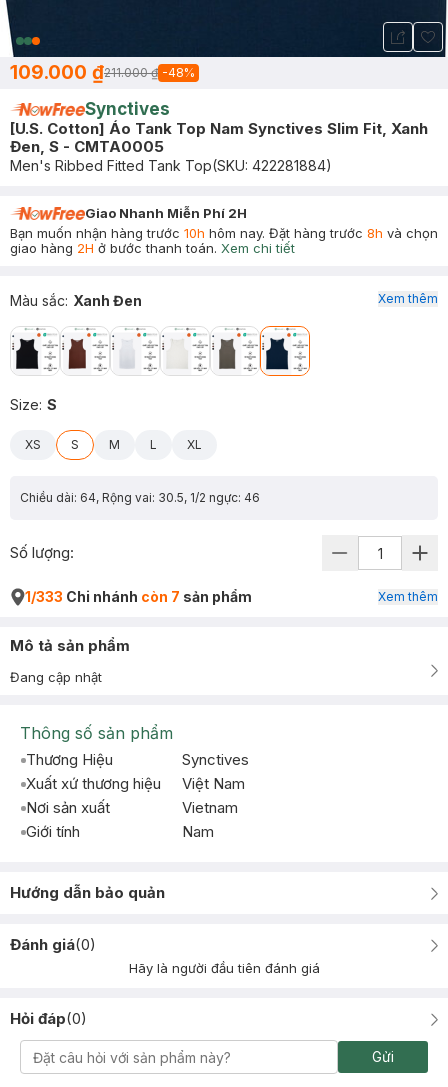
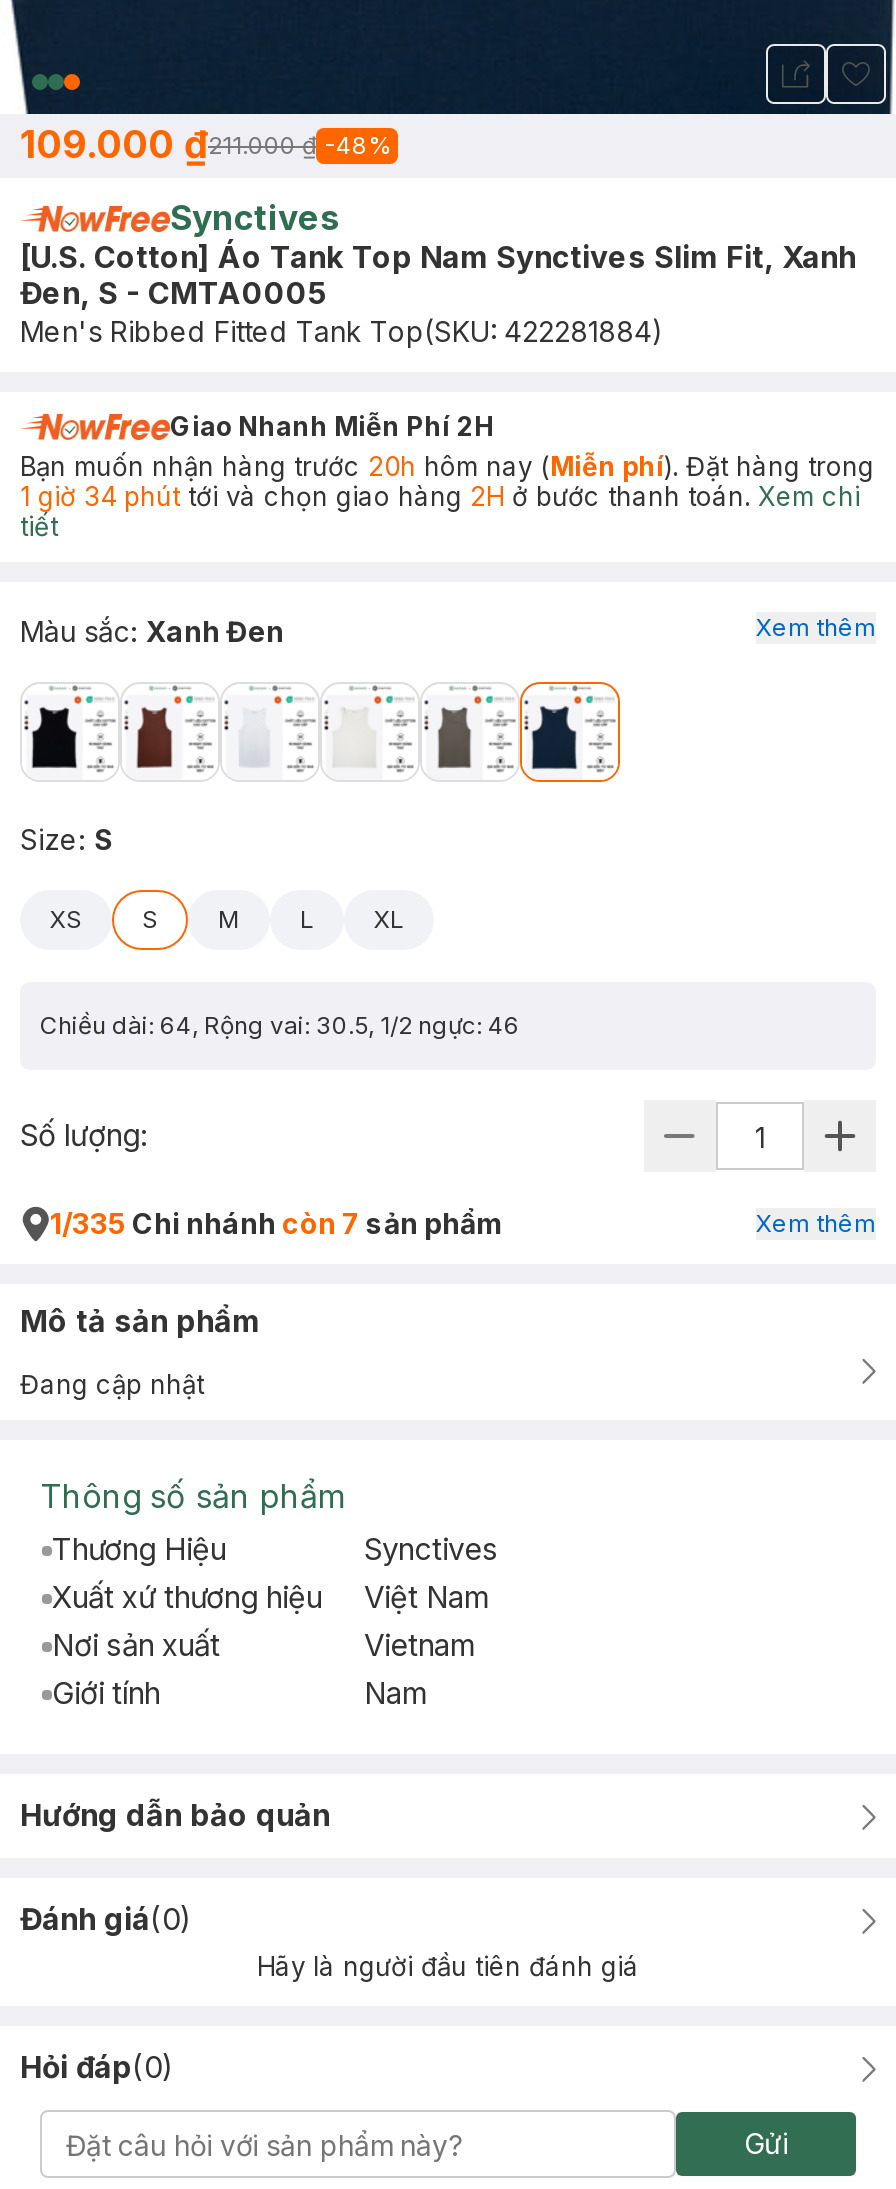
[10,225,438,256] Bạn muốn nhận hàng trước 10h hôm nay. Đặt hàng trước 8h và chọn | giao hàng 2H ở bước thanh toán. Xem chi tiết -> [20,450,874,542] Bạn muốn nhận hàng trước 20h hôm nay (Miễn phí). Đặt hàng trong | 1 giờ 34 phút tới và chọn giao hàng 2H ở bước thanh toán. Xem chi | tiết
[25,588,252,605] 1/333 Chi nhánh còn 7 sản phẩm -> [50,1206,504,1240] 1/335 Chi nhánh còn 7 sản phẩm

